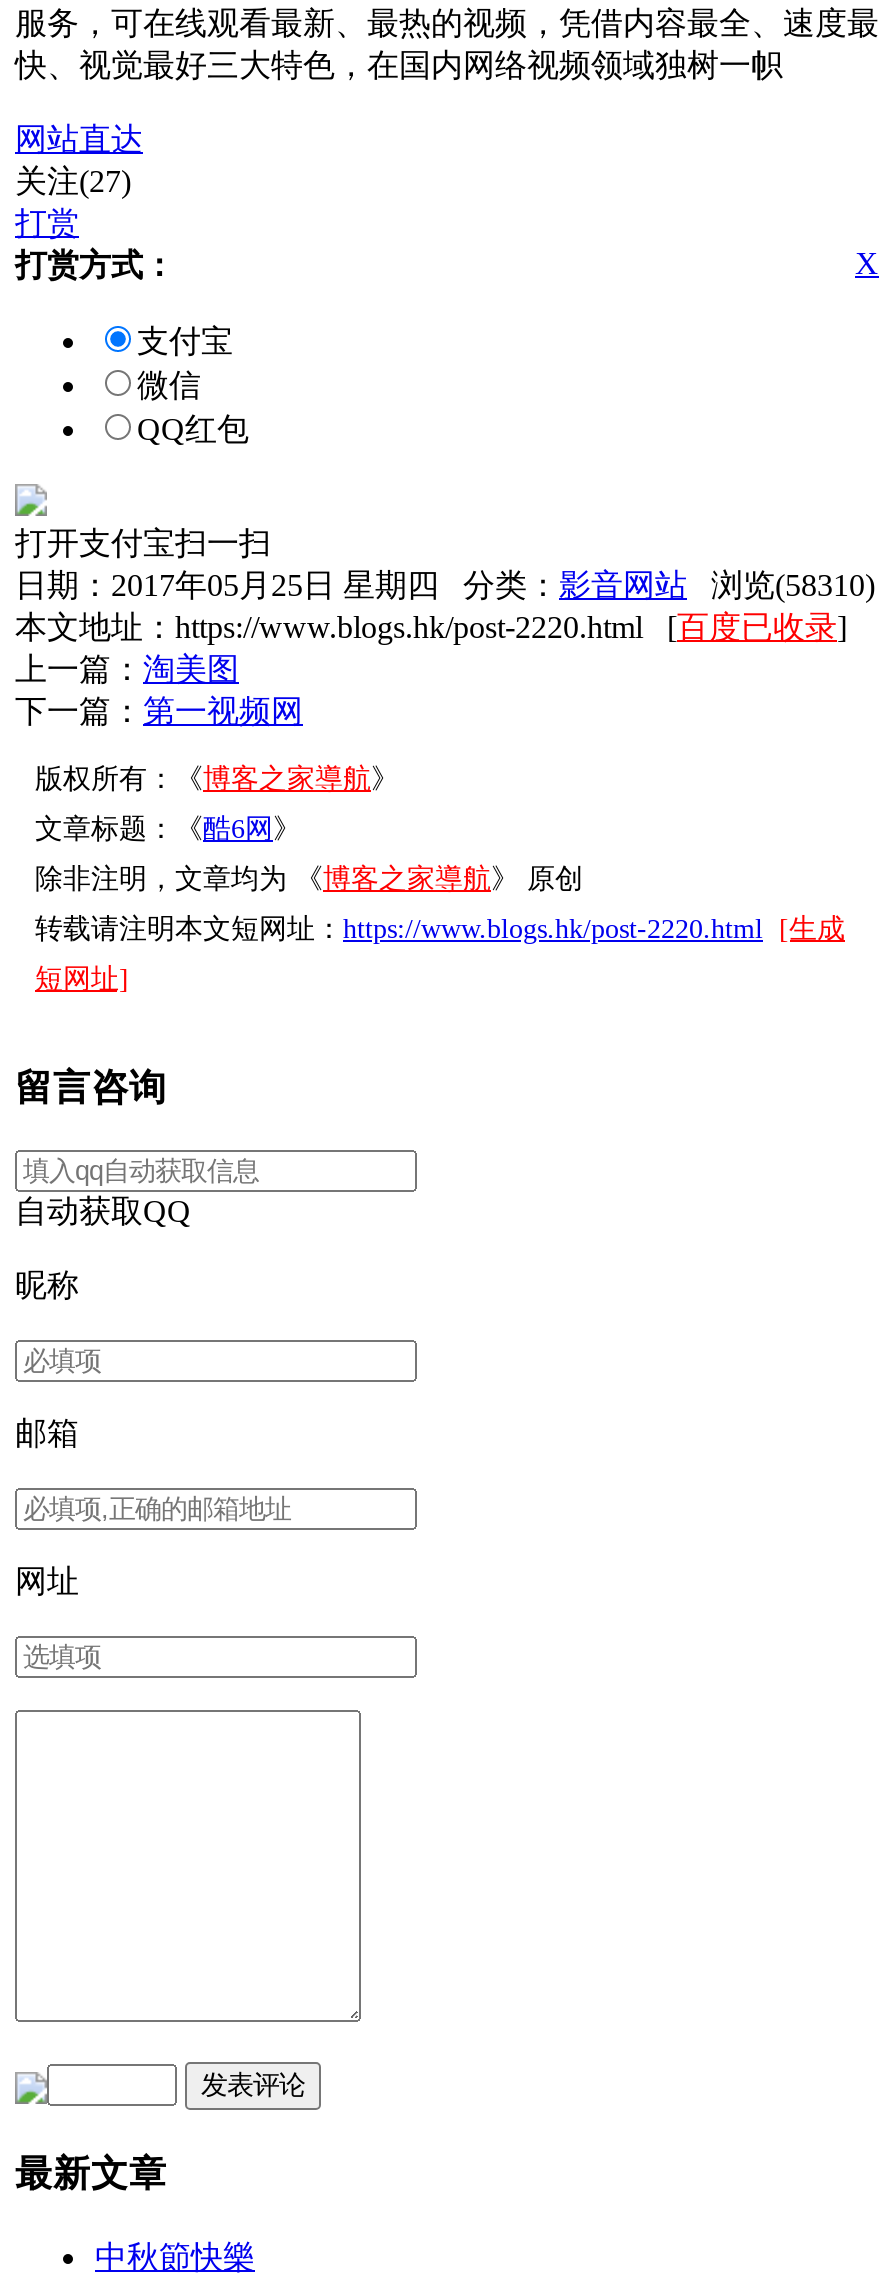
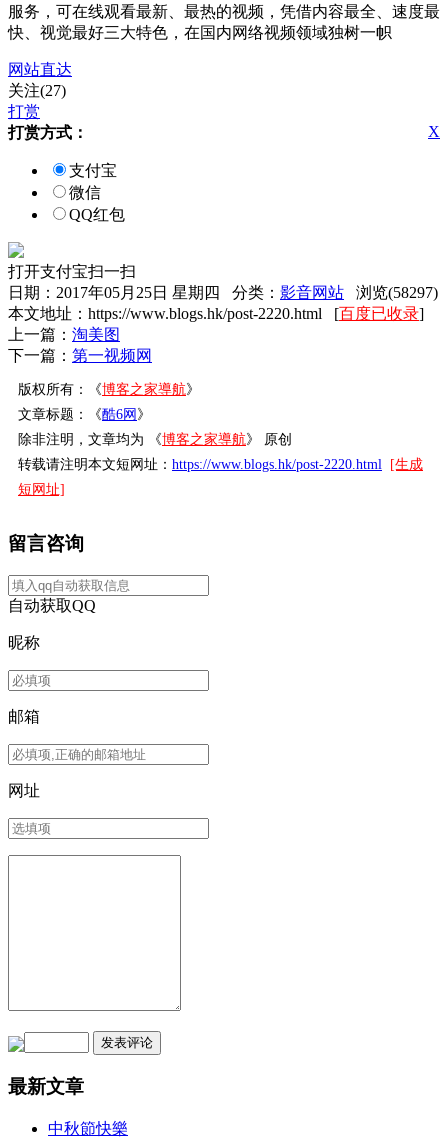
[15,568,875,602] 日期：2017年05月25日 星期四 分类：影音网站浏览(58310) -> [8,284,438,301] 日期：2017年05月25日 星期四 分类：影音网站浏览(58297)

